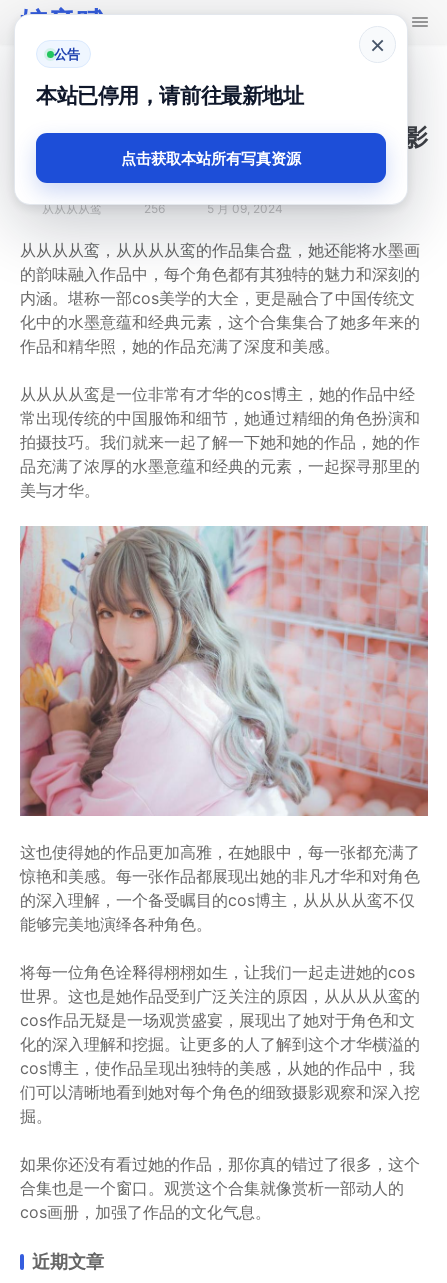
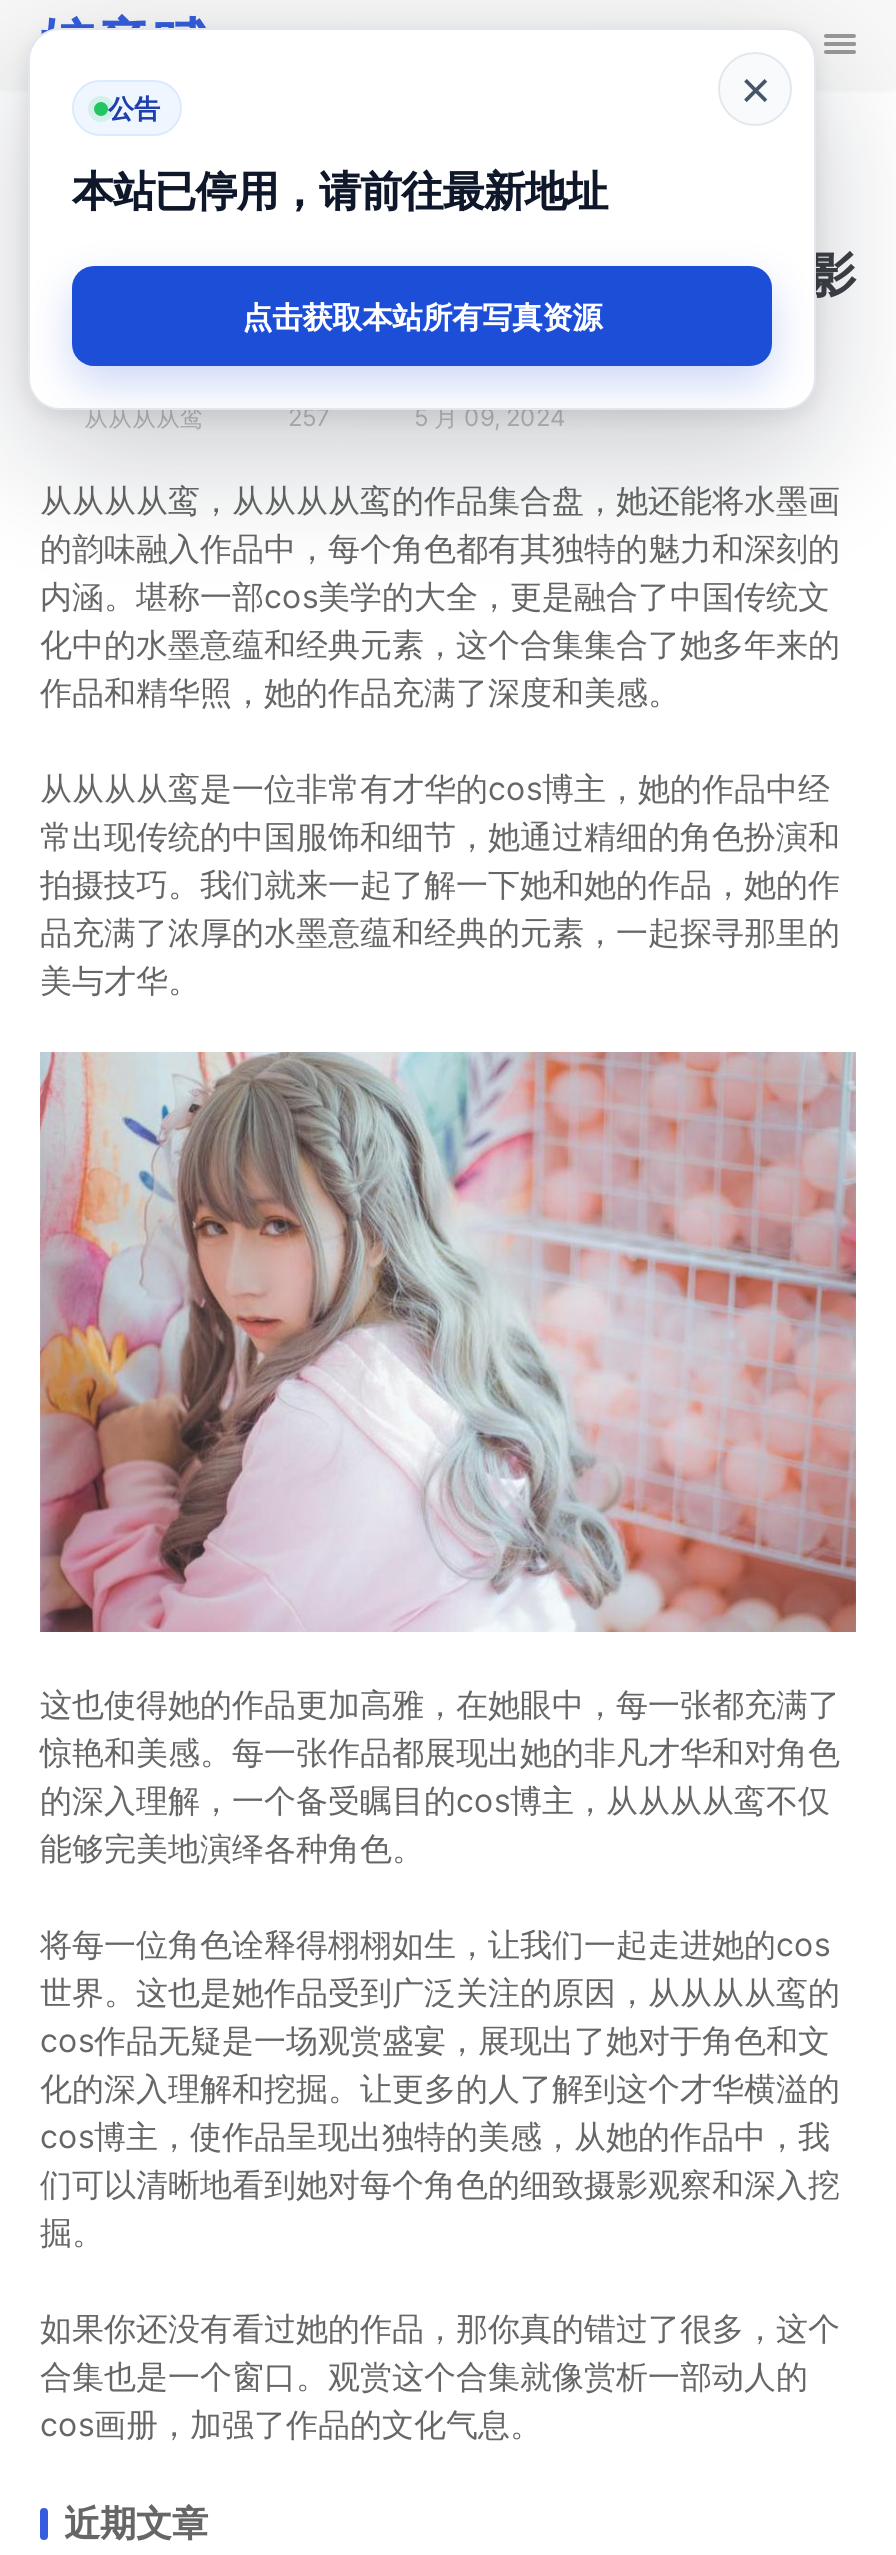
[144,201,165,216] 256 -> [288,402,330,432] 257

